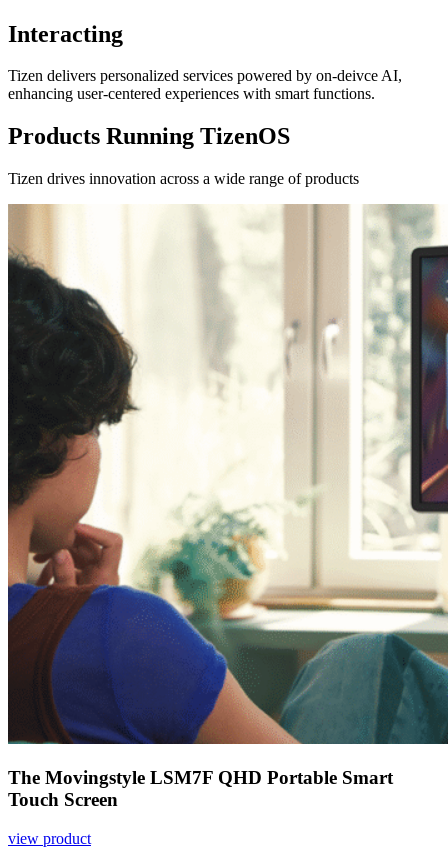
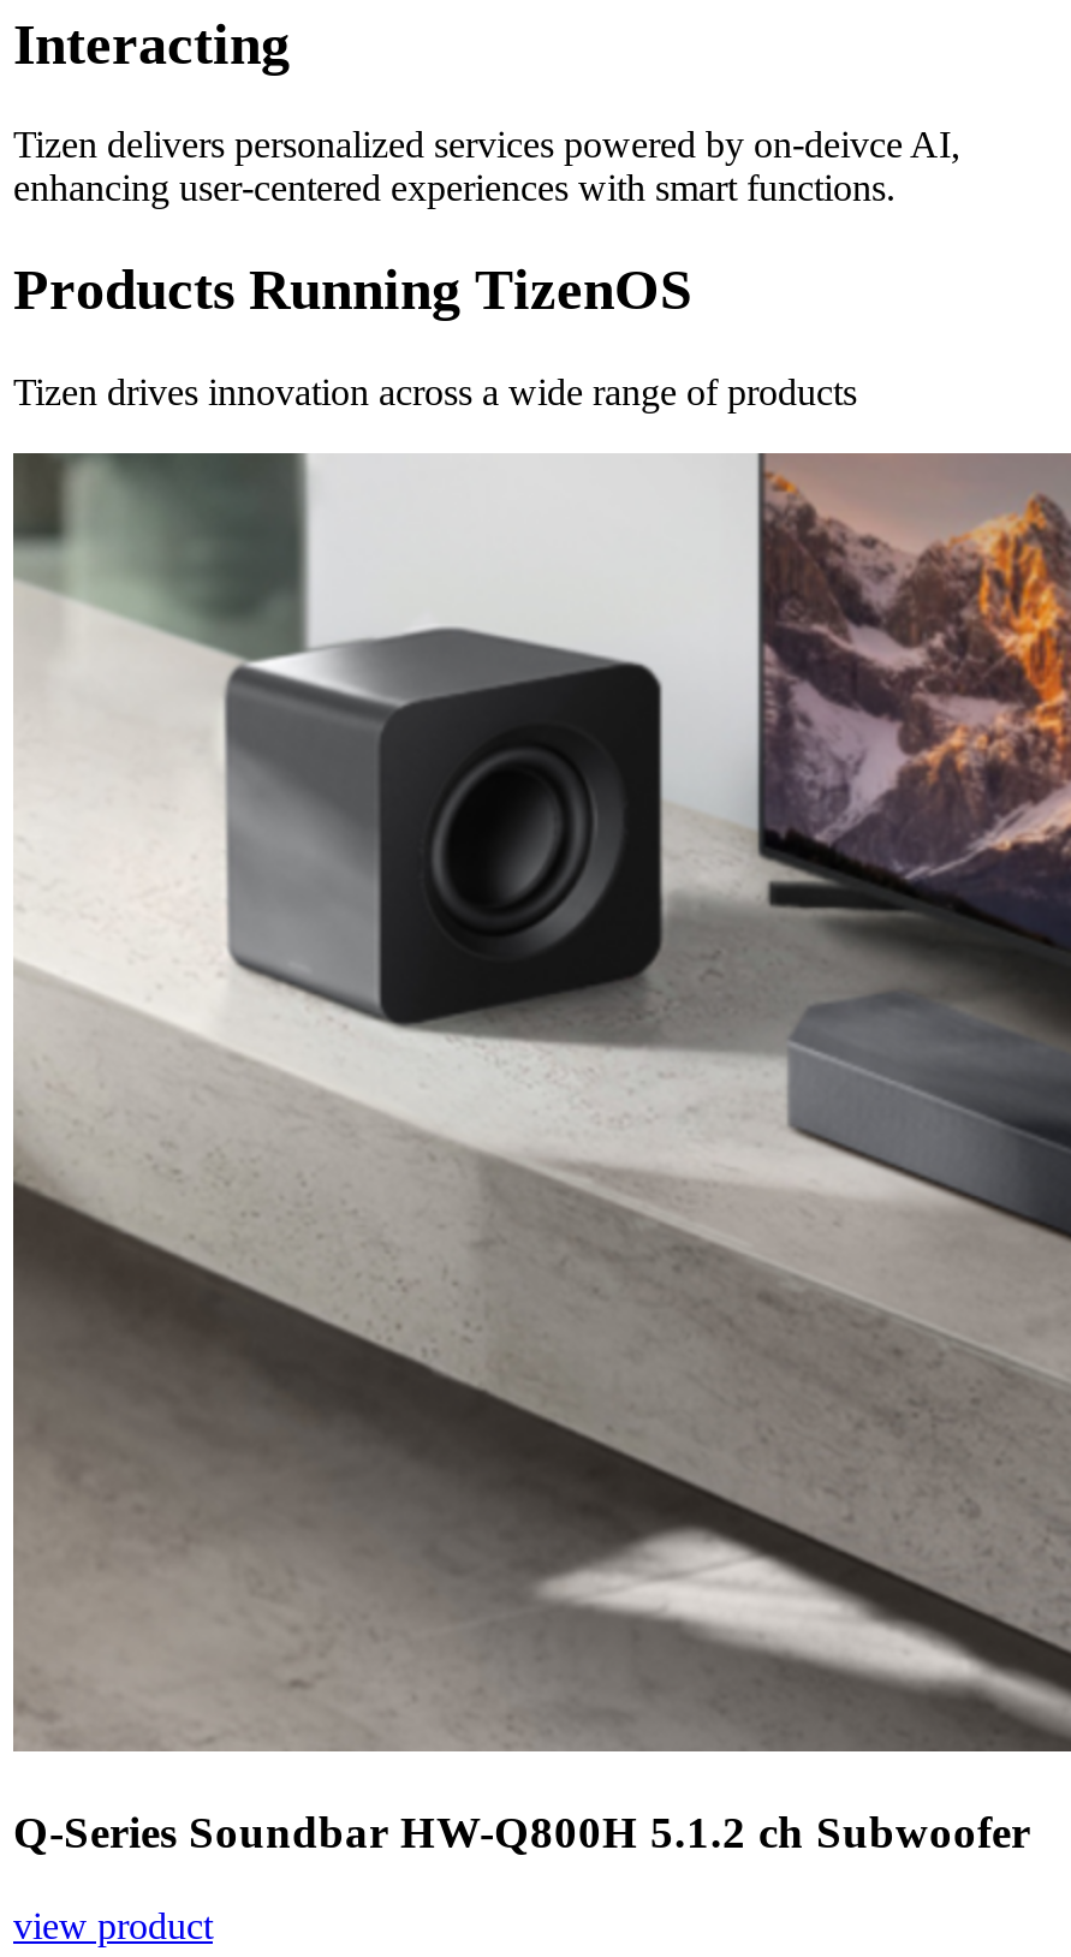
[7,203,445,810] [image] | The Movingstyle LSM7F QHD Portable Smart | Touch Screen -> [11,451,1064,1857] [image] | Q-Series Soundbar HW-Q800H 5.1.2 ch Subwoofer

